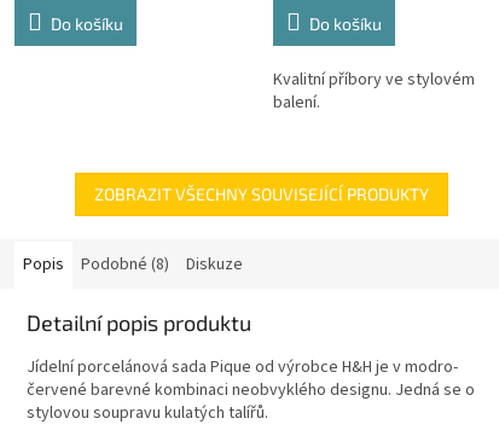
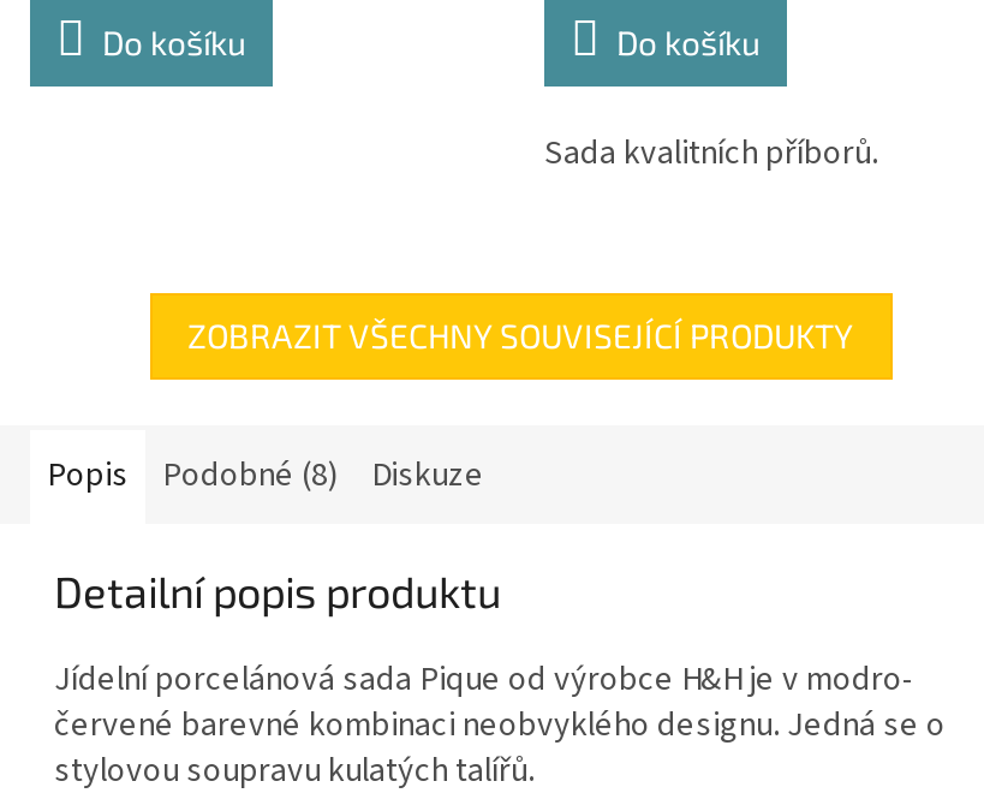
[273,67,475,114] Kvalitní příbory ve stylovém | balení. -> [544,129,878,177] Sada kvalitních příborů.

